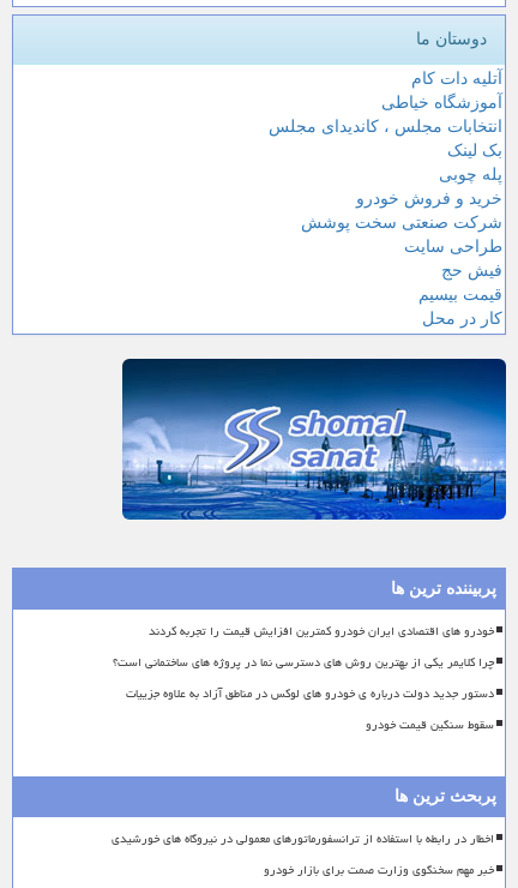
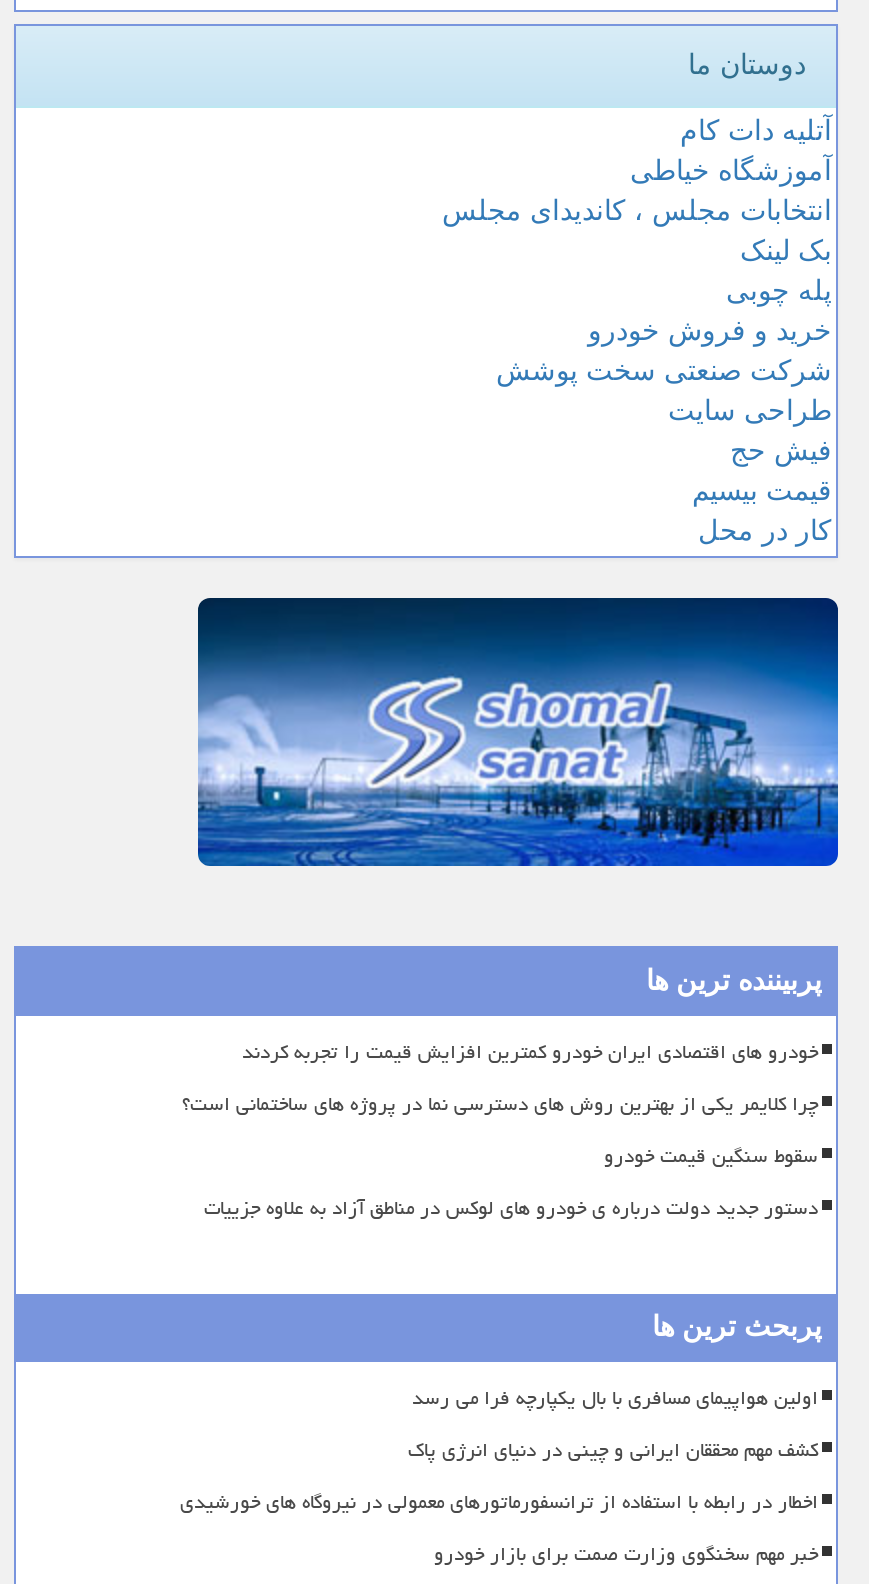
moved [366,713,494,737] -> [604,1136,818,1176]: سقوط سنگین قیمت خودرو
none -> [408,1378,818,1470] اولین هواپیمای مسافری با بال یکپارچه فرا می رسد | کشف مهم محققان ایرانی و چینی در دنیای انرژی پاک

